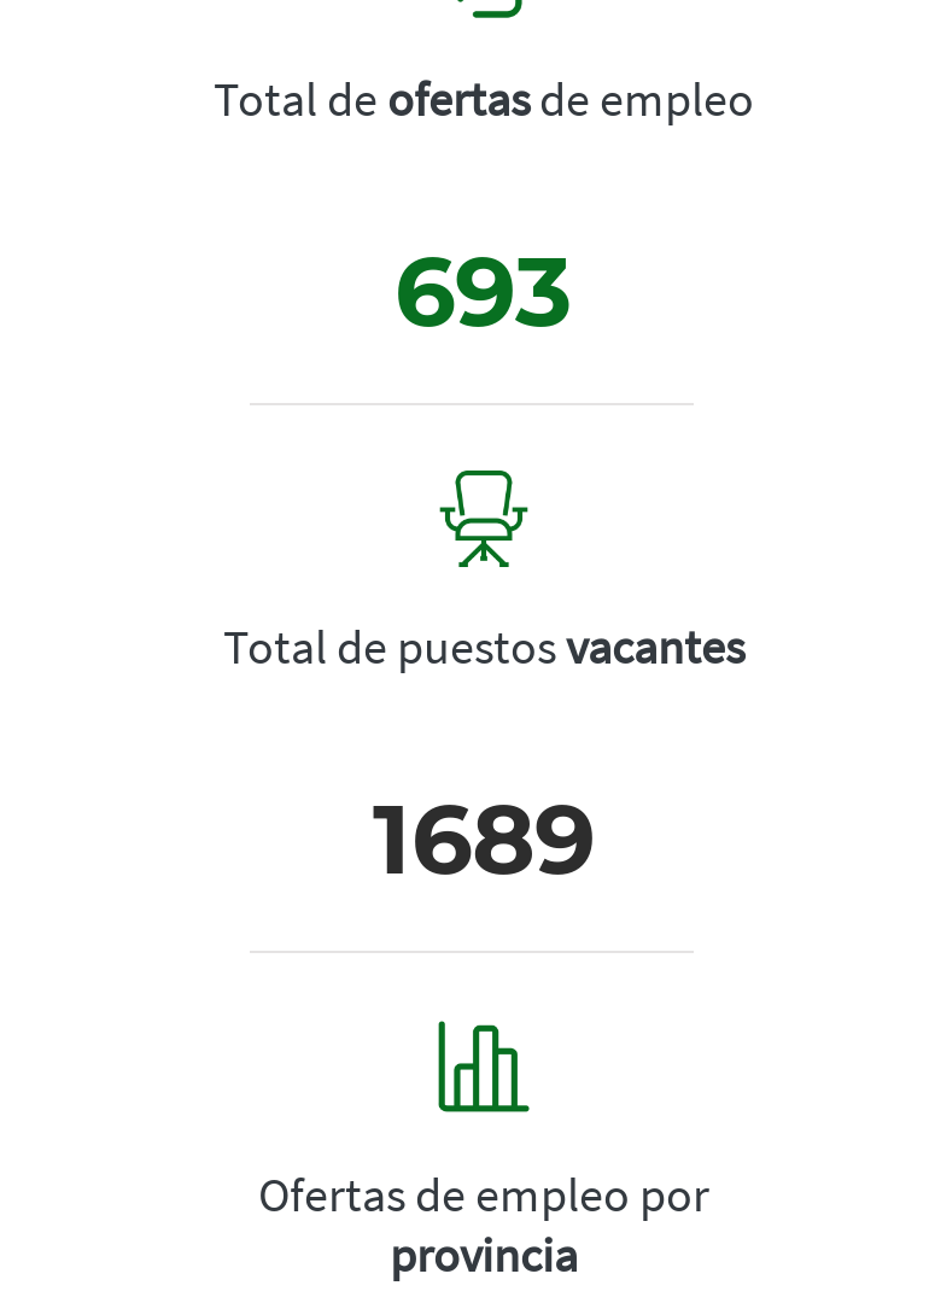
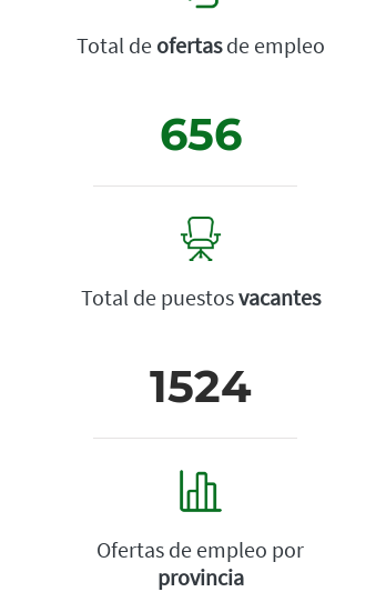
[395,231,573,349] 693 -> [160,106,242,161] 656
[373,778,595,897] 1689 -> [150,358,252,413] 1524

